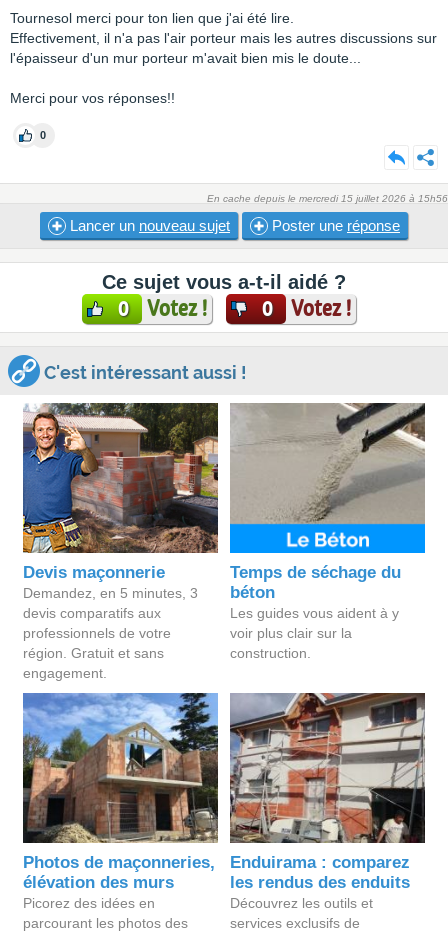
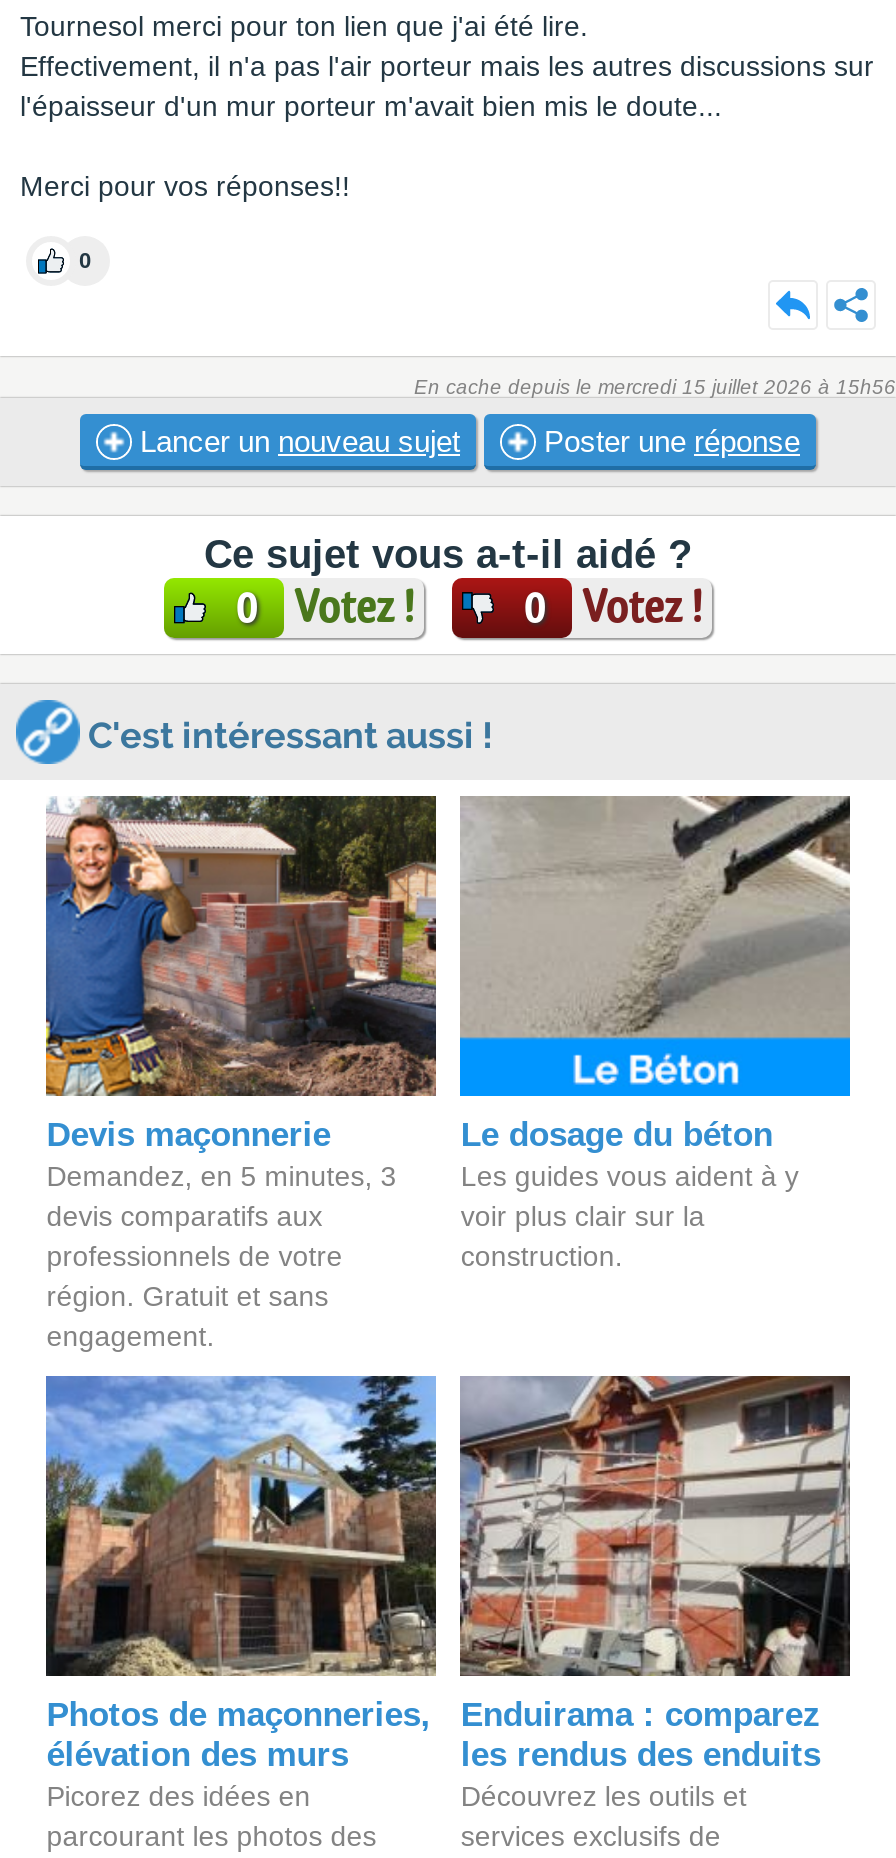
[230,563,401,602] Temps de séchage du | béton -> [461,1116,773,1154] Le dosage du béton
moved [230,605,399,661] -> [461,1160,799,1272]: Les guides vous aident à y | voir plus clair sur la | construction.

